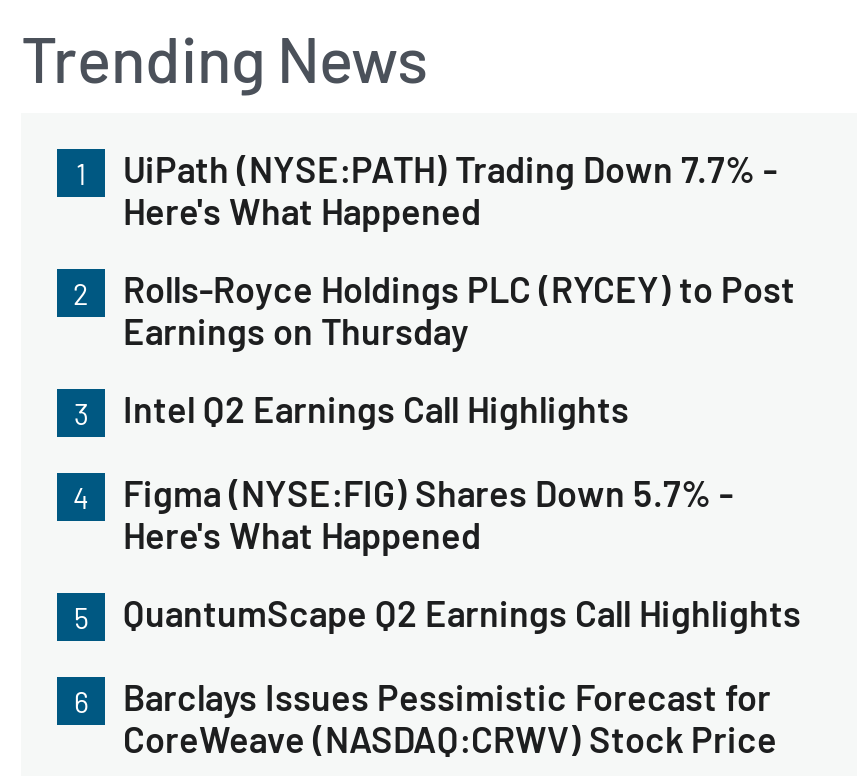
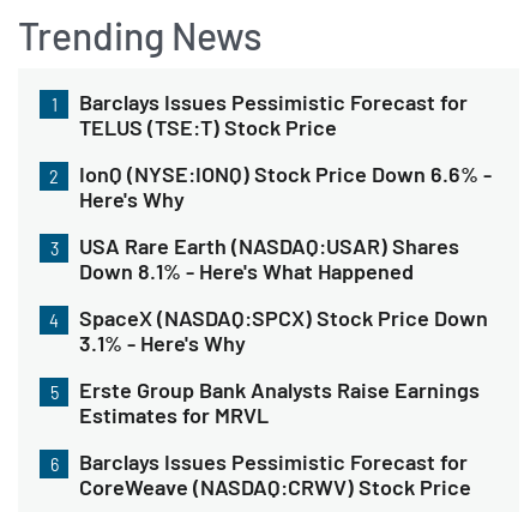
[123,148,777,234] UiPath (NYSE:PATH) Trading Down 7.7% - | Here's What Happened -> [79,89,468,141] Barclays Issues Pessimistic Forecast for | TELUS (TSE:T) Stock Price
[123,268,795,354] Rolls-Royce Holdings PLC (RYCEY) to Post | Earnings on Thursday -> [79,161,492,213] IonQ (NYSE:IONQ) Stock Price Down 6.6% - | Here's Why
[123,388,629,432] Intel Q2 Earnings Call Highlights -> [79,233,459,285] USA Rare Earth (NASDAQ:USAR) Shares | Down 8.1% - Here's What Happened
[123,472,733,558] Figma (NYSE:FIG) Shares Down 5.7% - | Here's What Happened -> [79,305,488,357] SpaceX (NASDAQ:SPCX) Stock Price Down | 3.1% - Here's Why
[123,592,801,636] QuantumScape Q2 Earnings Call Highlights -> [79,377,480,429] Erste Group Bank Analysts Raise Earnings | Estimates for MRVL

